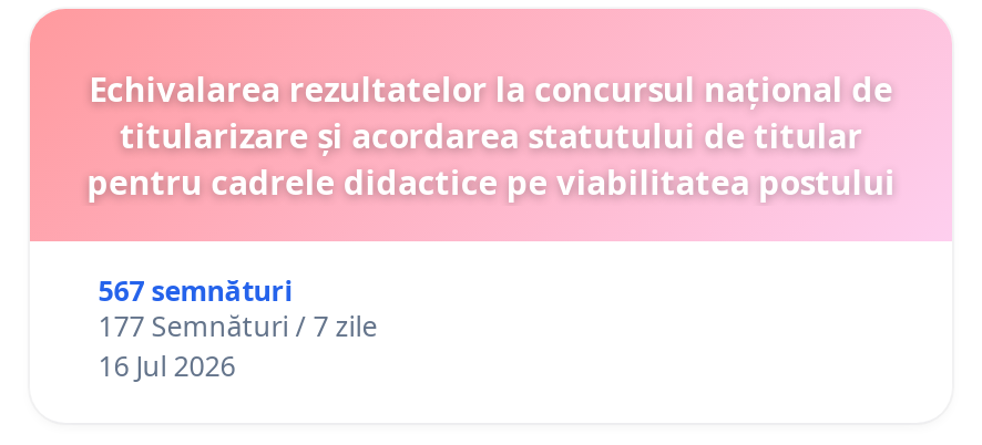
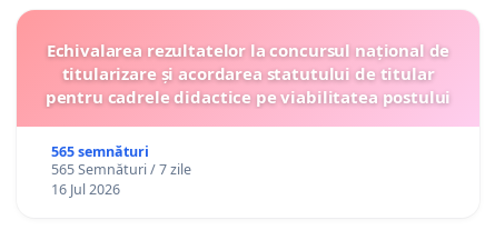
[98,272,293,310] 567 semnături -> [51,142,149,161] 565 semnături
[98,308,378,345] 177 Semnături / 7 zile -> [51,160,191,179] 565 Semnături / 7 zile

